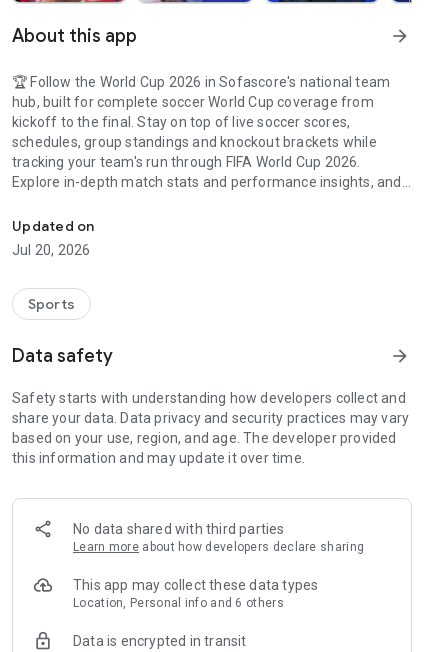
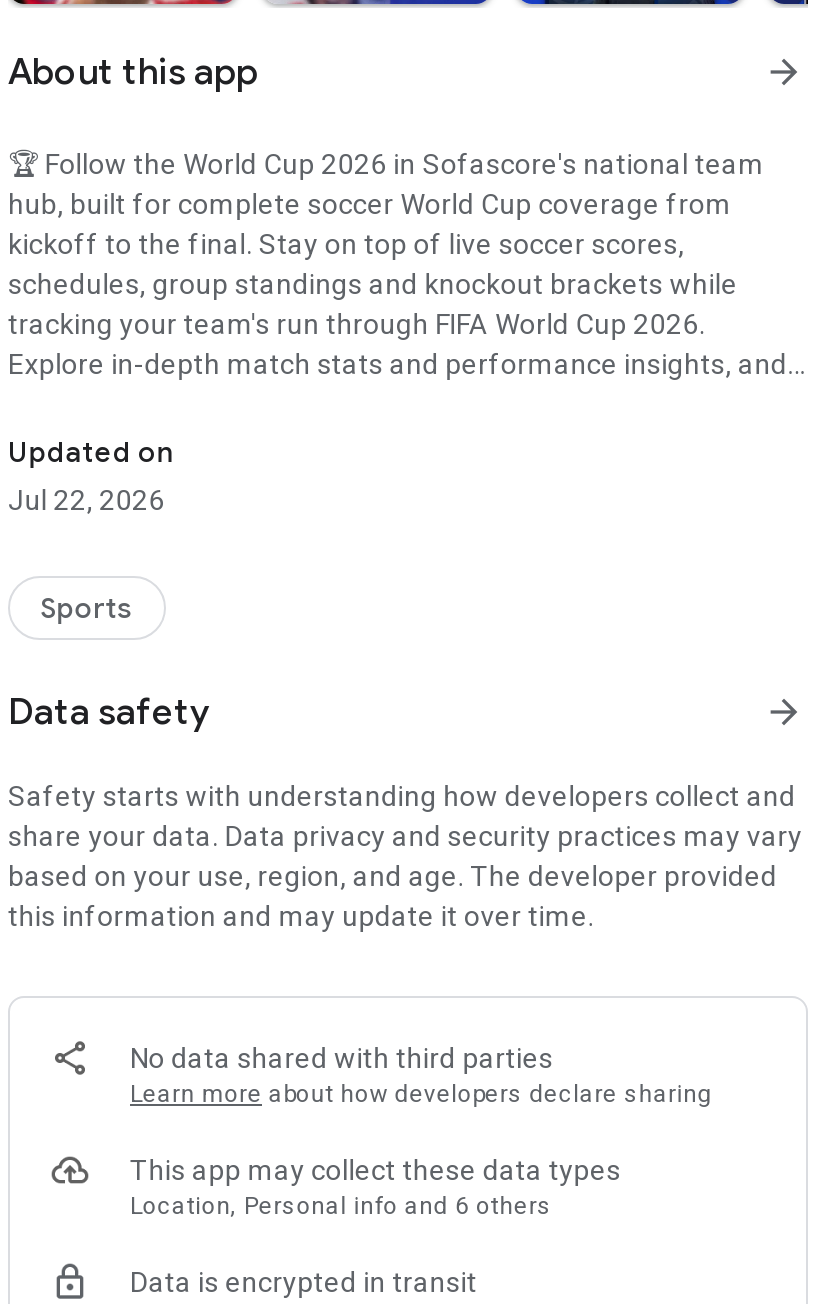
[12,242,90,258] Jul 20, 2026 -> [8,484,165,516] Jul 22, 2026

